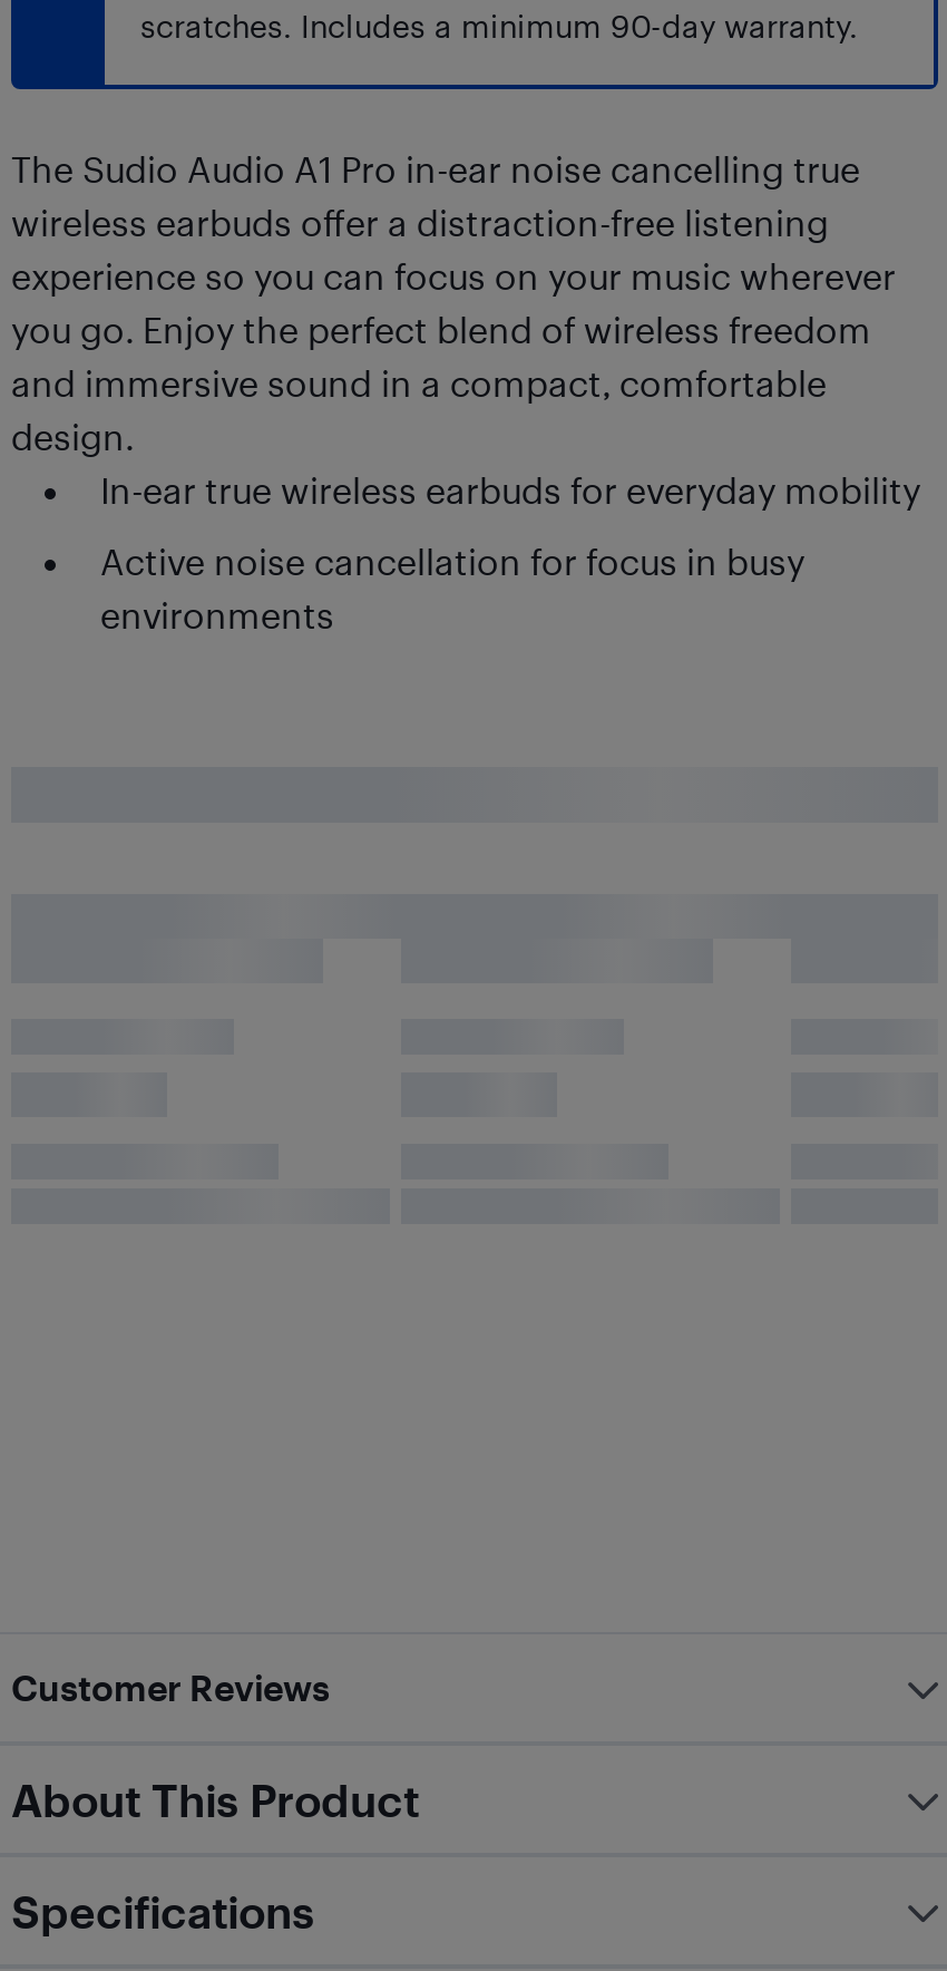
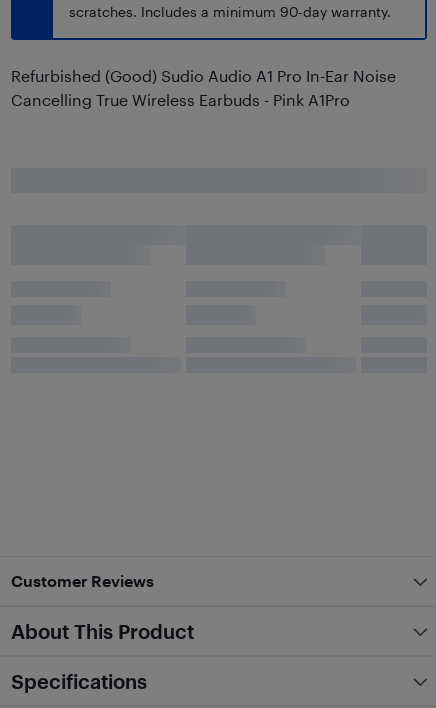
[11,147,920,635] The Sudio Audio A1 Pro in-ear noise cancelling true | wireless earbuds offer a distraction-free listening | experience so you can focus on your music wherever | you go. Enjoy the perfect blend of wireless freedom | and immersive sound in a compact, comfortable | design. | In-ear true wireless earbuds for everyday mobility | Active noise cancellation for focus in busy | environments -> [11,66,396,109] Refurbished (Good) Sudio Audio A1 Pro In-Ear Noise | Cancelling True Wireless Earbuds - Pink A1Pro

